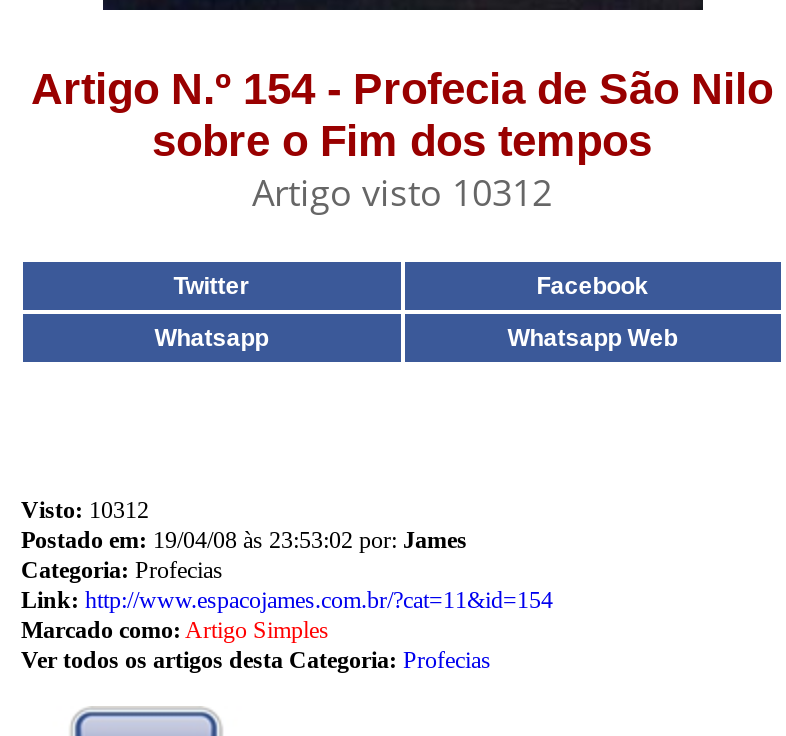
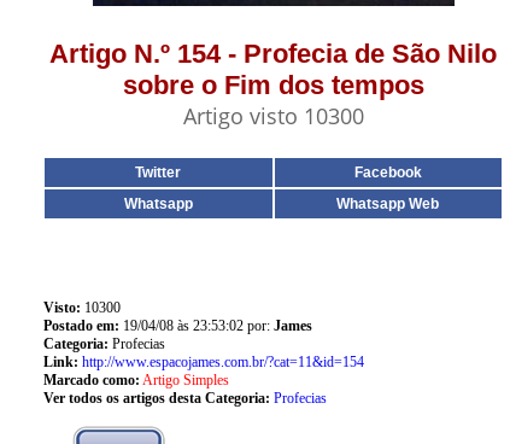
[252,168,552,216] Artigo visto 10312 -> [183,101,364,130] Artigo visto 10300
[21,496,149,524] Visto: 10312 -> [43,299,121,316] Visto: 10300

